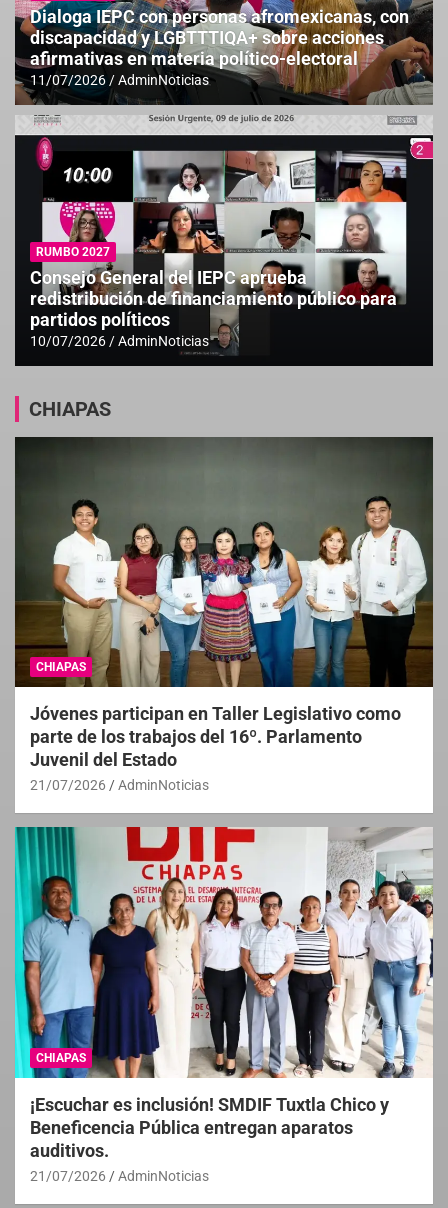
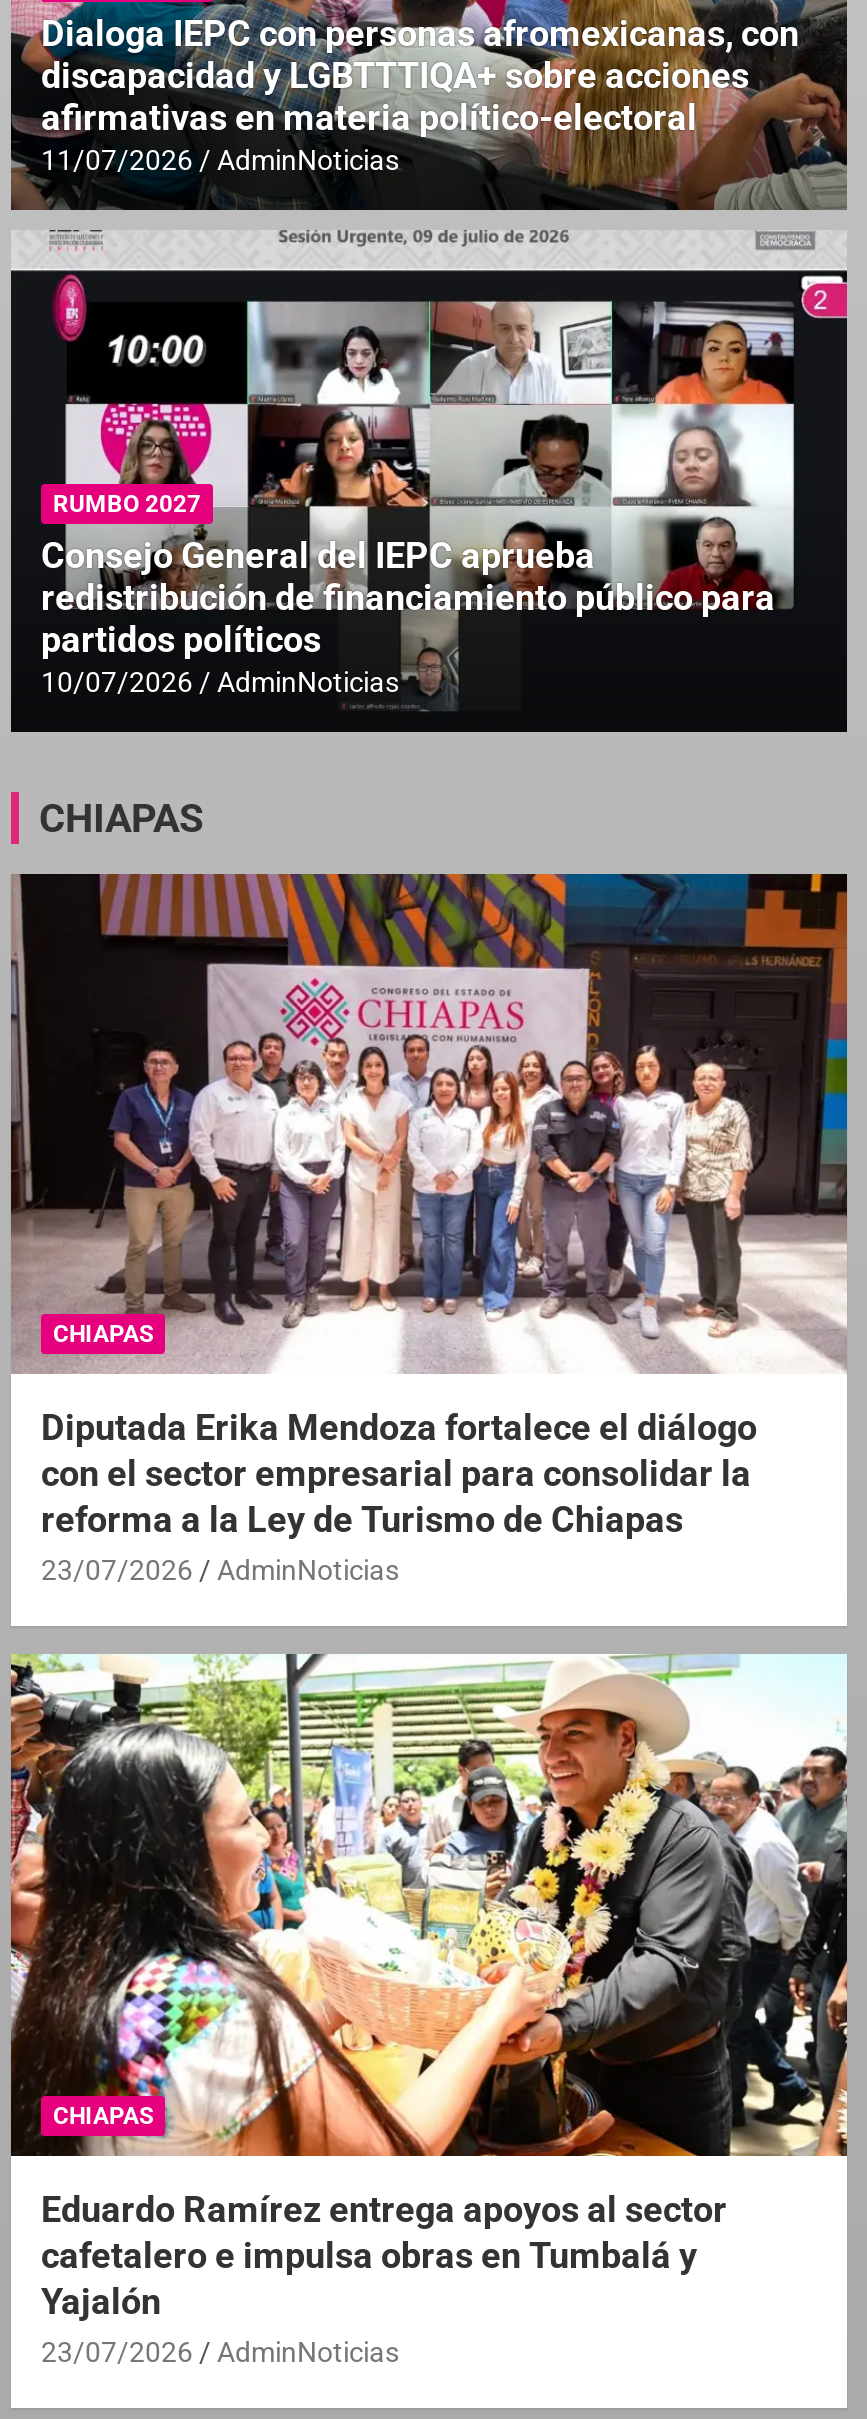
[14,436,434,793] [image] | Jóvenes participan en Taller Legislativo como | parte de los trabajos del 16º. Parlamento | Juvenil del Estado | 21/07/2026 -> [11,872,849,1587] [image] | Diputada Erika Mendoza fortalece el diálogo | con el sector empresarial para consolidar la | reforma a la Ley de Turismo de Chiapas | 23/07/2026
[14,826,434,1184] [image] | ¡Escuchar es inclusión! SMDIF Tuxtla Chico y | Beneficencia Pública entregan aparatos | auditivos. | 21/07/2026 -> [9,1652,849,2369] [image] | Eduardo Ramírez entrega apoyos al sector | cafetalero e impulsa obras en Tumbalá y | Yajalón | 23/07/2026

